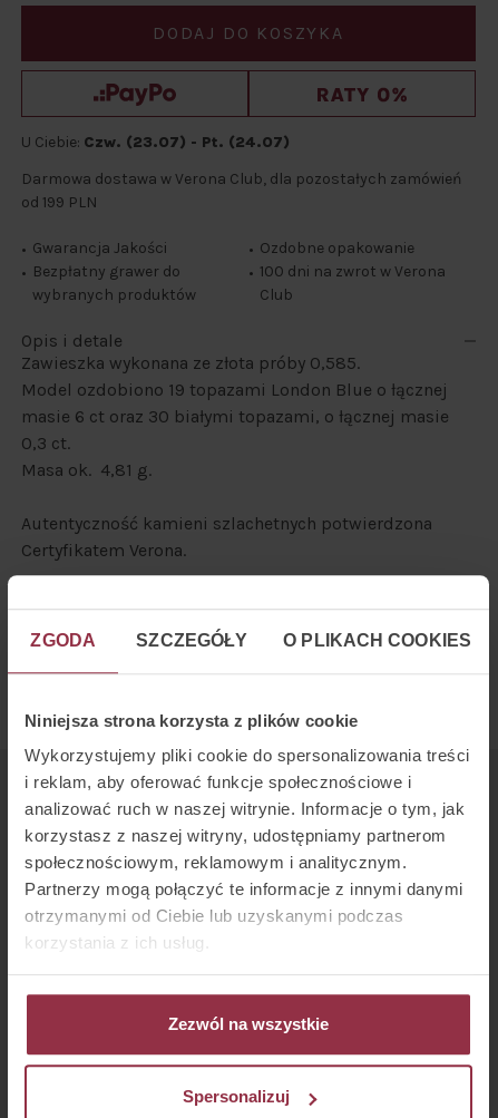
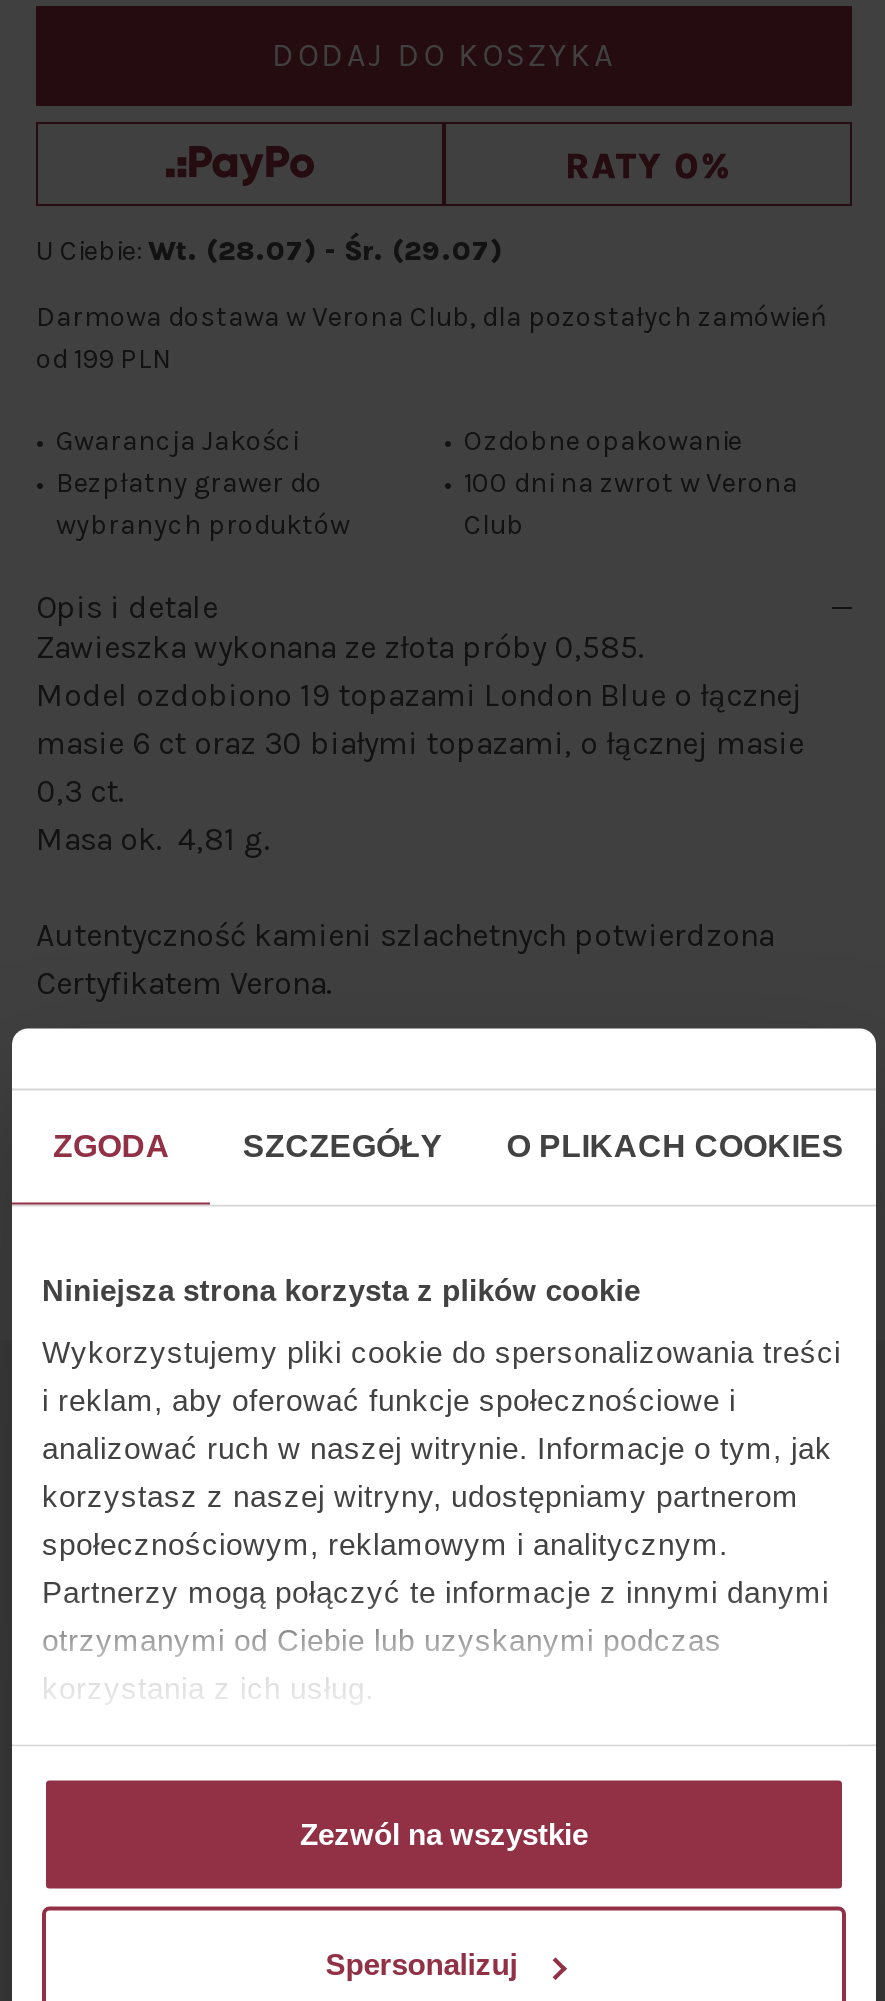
[21,133,290,152] U Ciebie: Czw. (23.07) - Pt. (24.07) -> [36,234,502,268] U Ciebie: Wt. (28.07) - Śr. (29.07)

